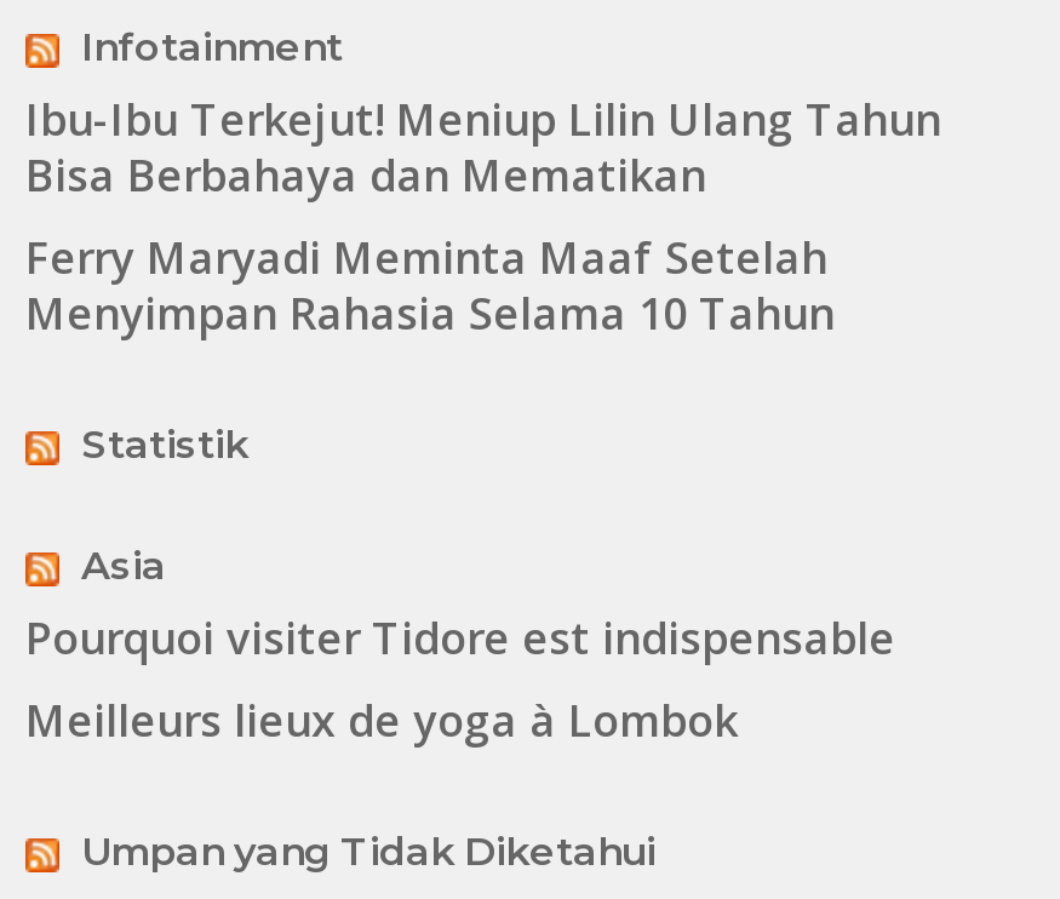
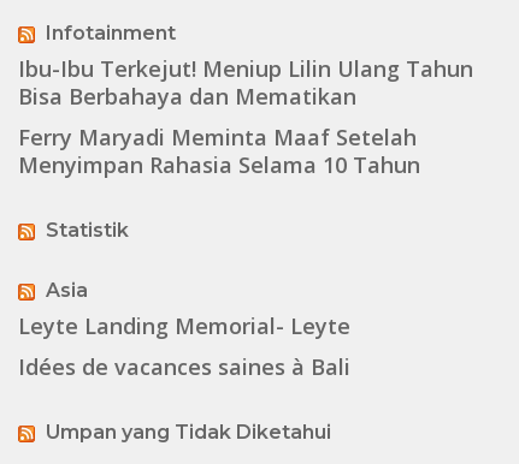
[25,608,895,749] Pourquoi visiter Tidore est indispensable | Meilleurs lieux de yoga à Lombok -> [18,311,350,381] Leyte Landing Memorial- Leyte | Idées de vacances saines à Bali

